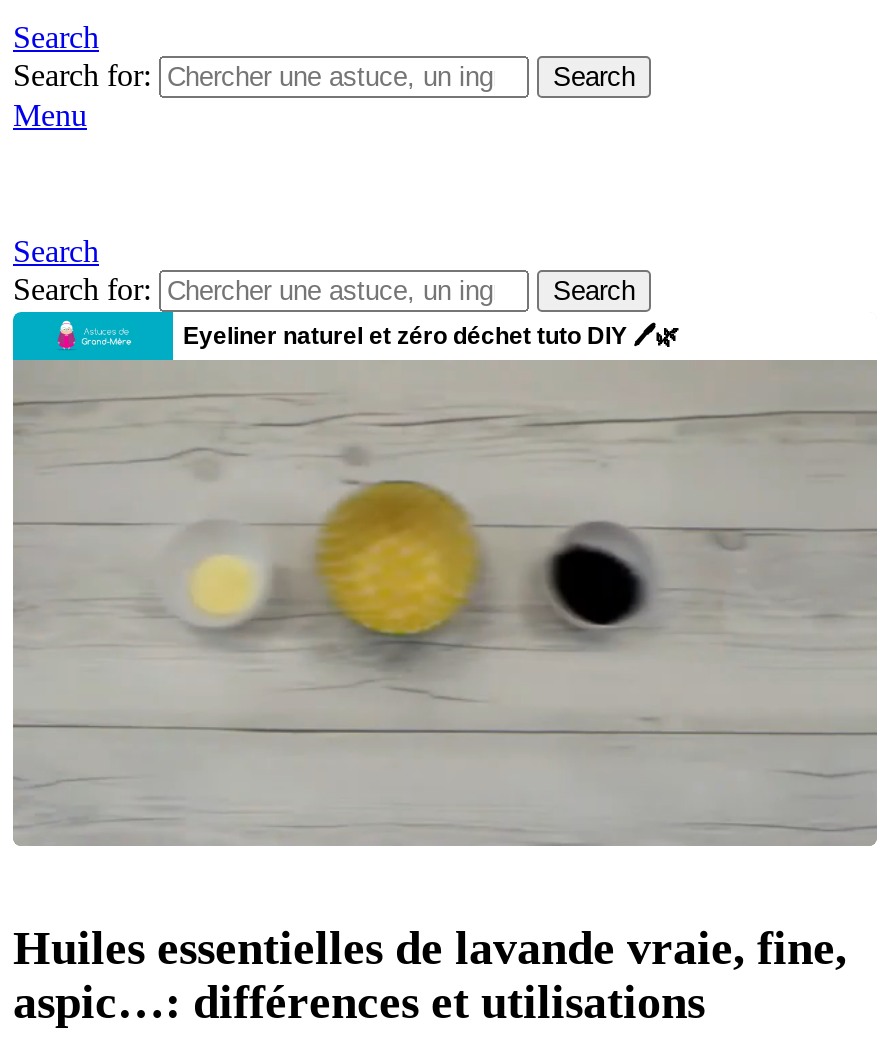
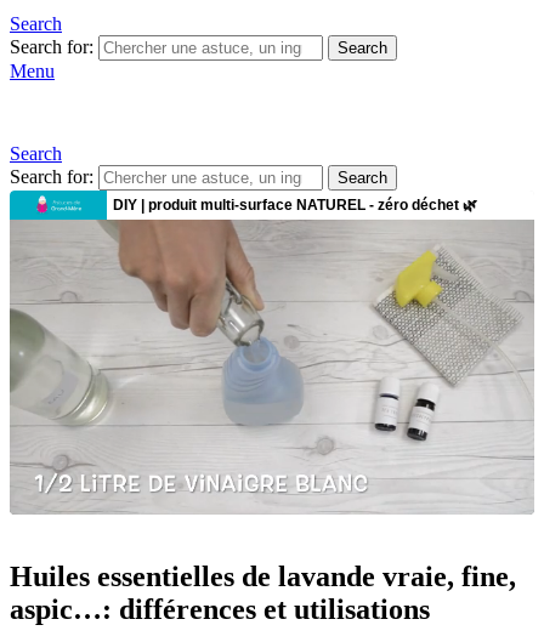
[13,320,877,844] [image] -> [11,195,533,513] [image]

